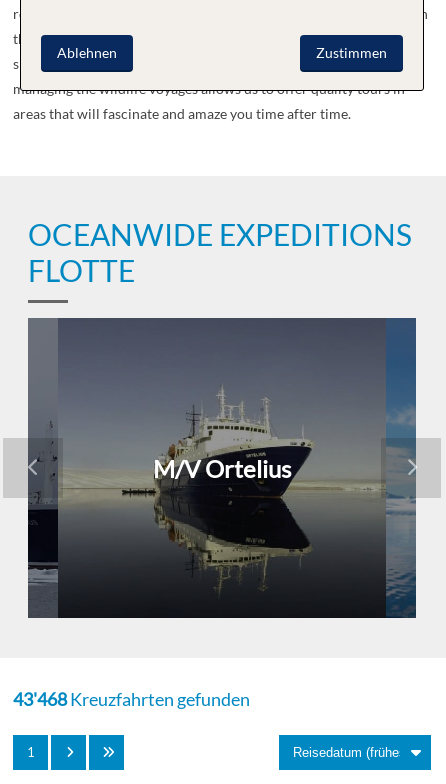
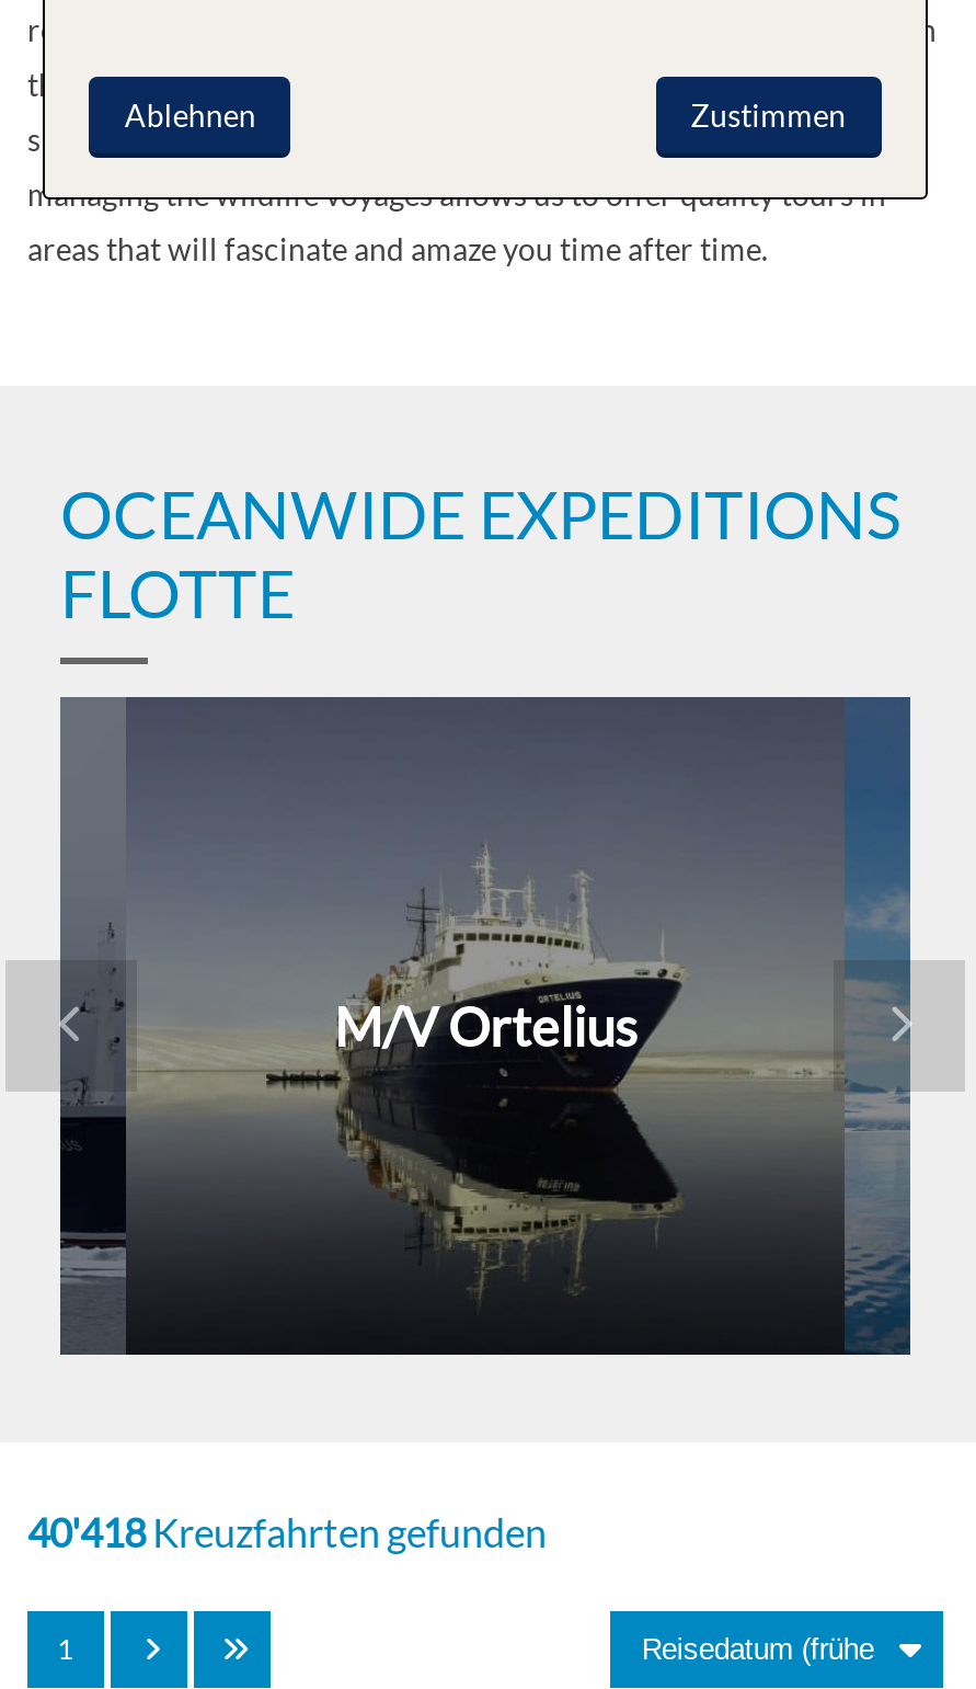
[13,688,250,710] 43'468 Kreuzfahrten gefunden -> [27,1508,547,1556] 40'418 Kreuzfahrten gefunden

